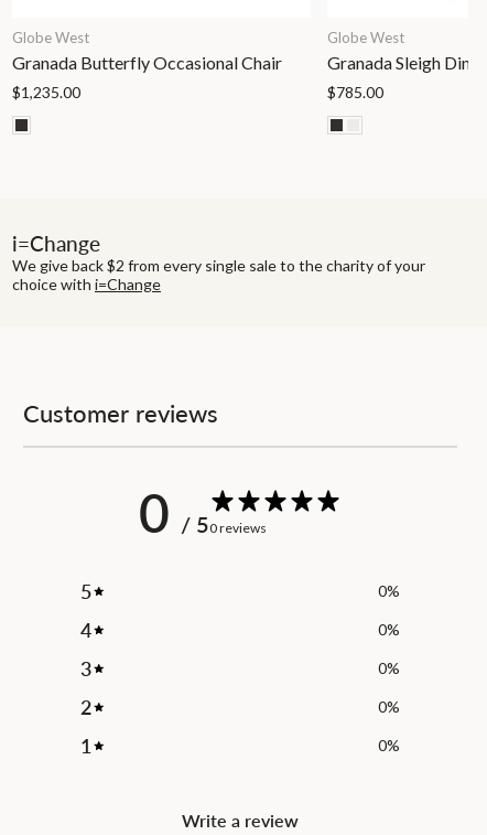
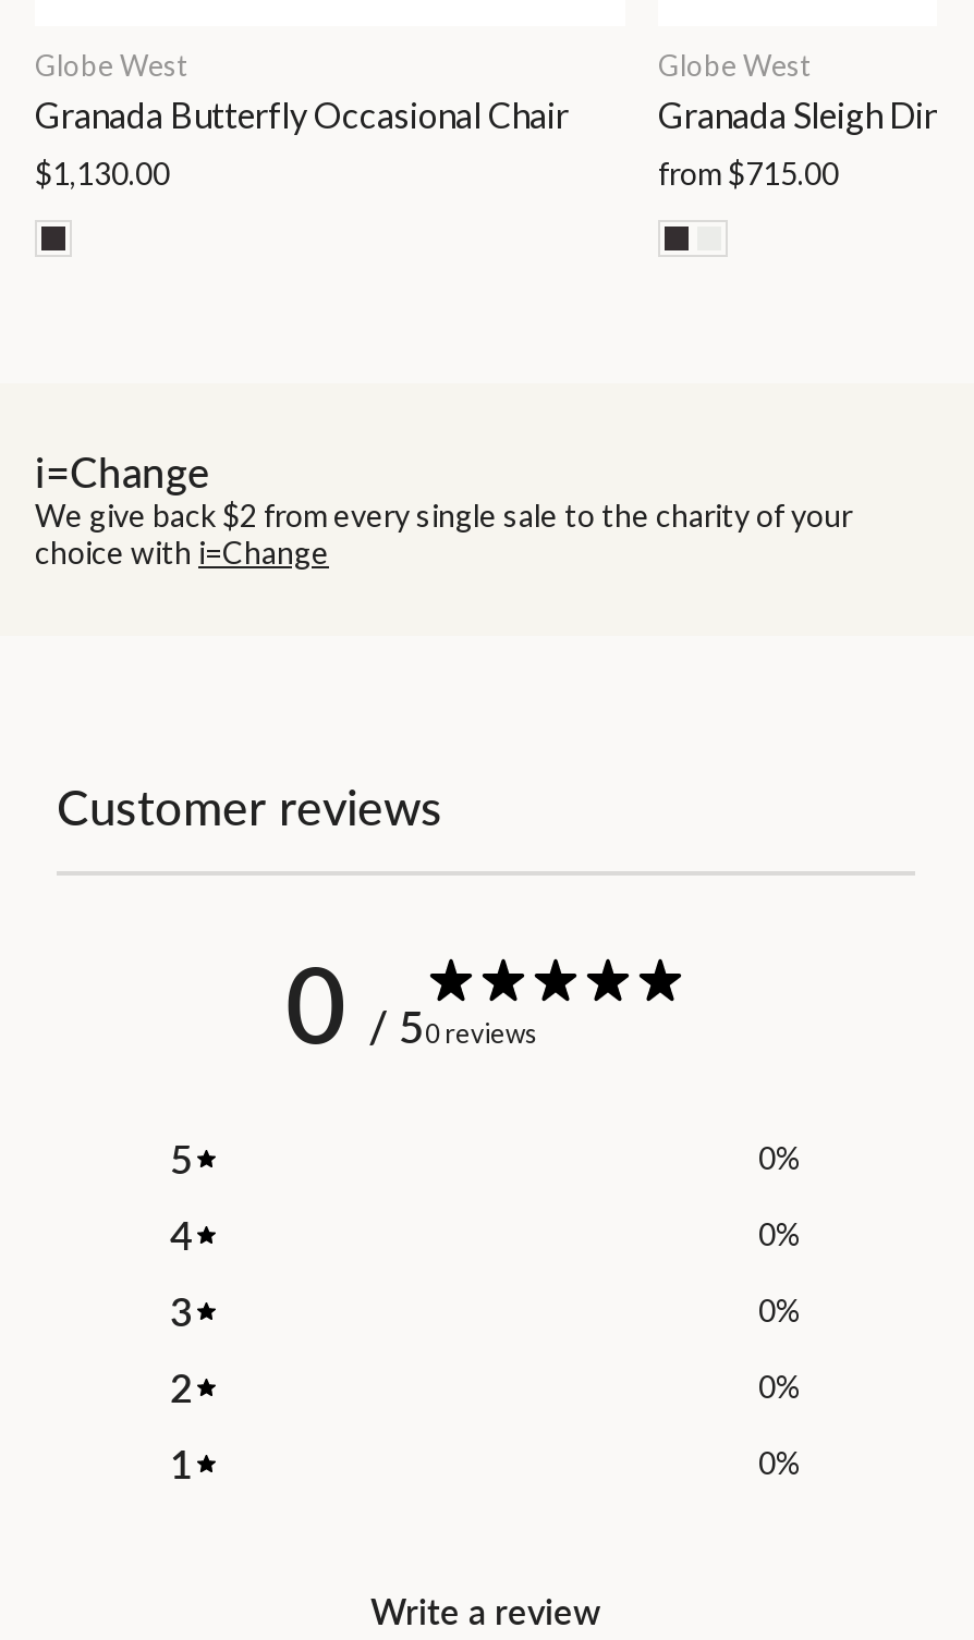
[12,83,80,101] $1,235.00 -> [35,155,170,192] $1,130.00
[327,83,383,101] $785.00 -> [658,155,839,192] from $715.00

